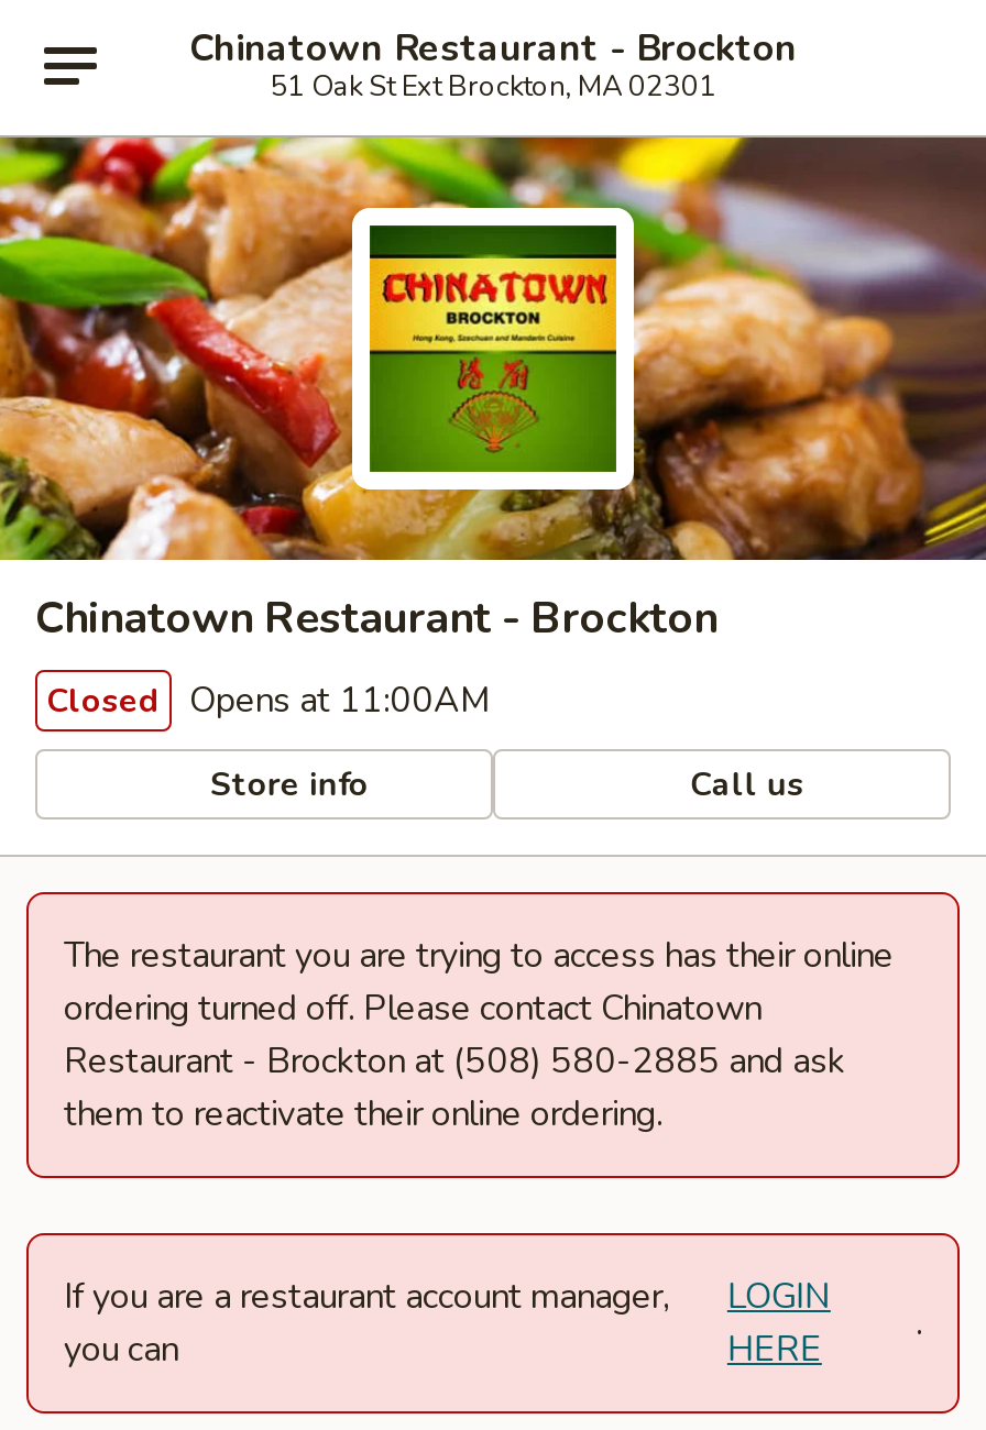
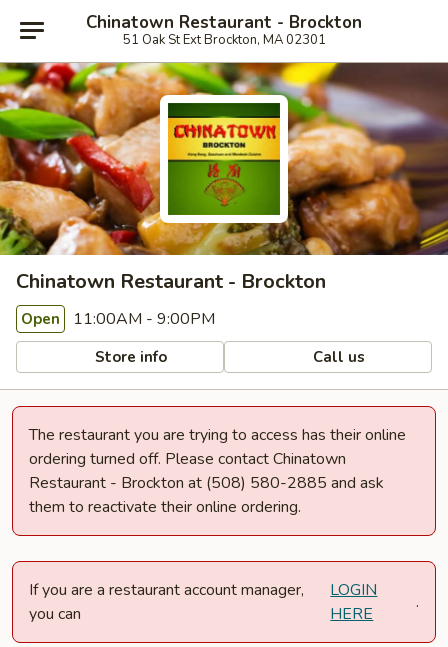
[46,676,491,725] Closed Opens at 11:00AM -> [21,308,215,330] Open 11:00AM - 9:00PM

